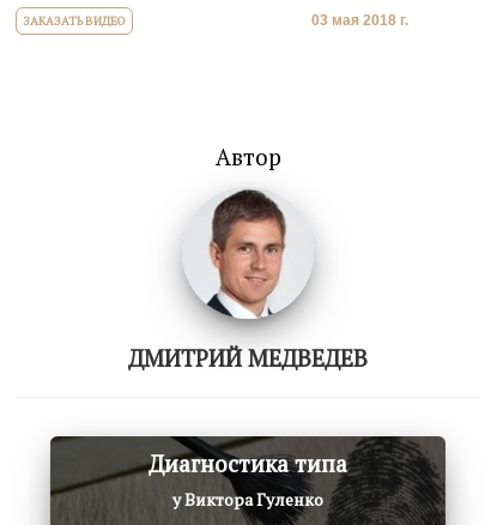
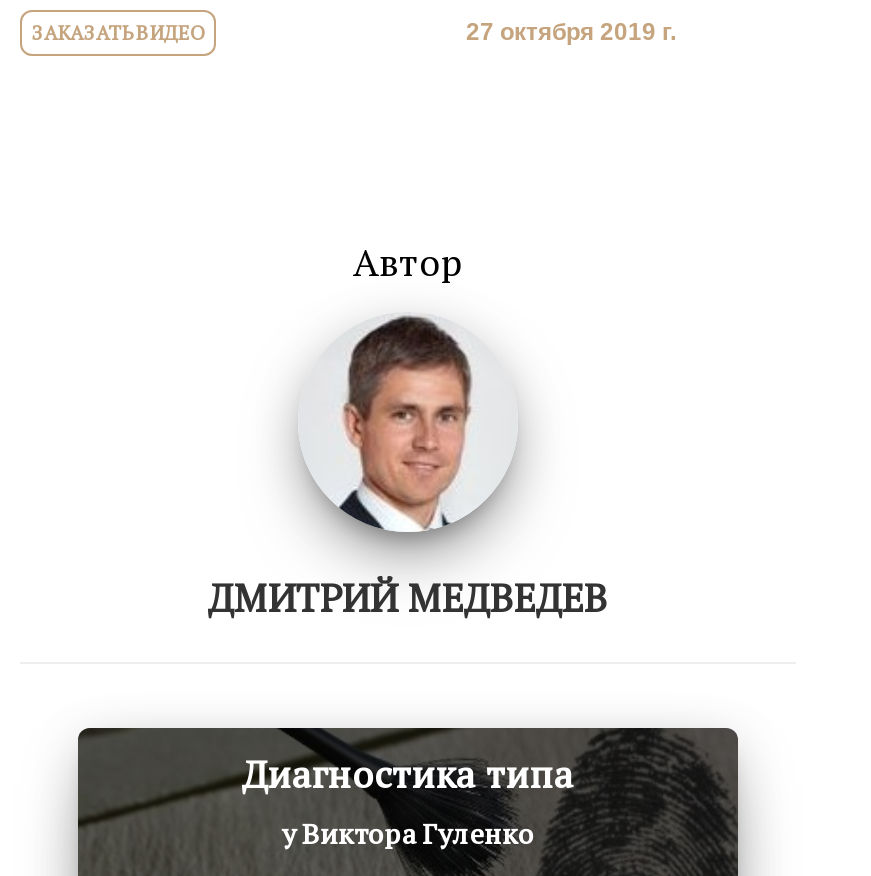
[311,11,408,28] 03 мая 2018 г. -> [466,19,676,47] 27 октября 2019 г.

